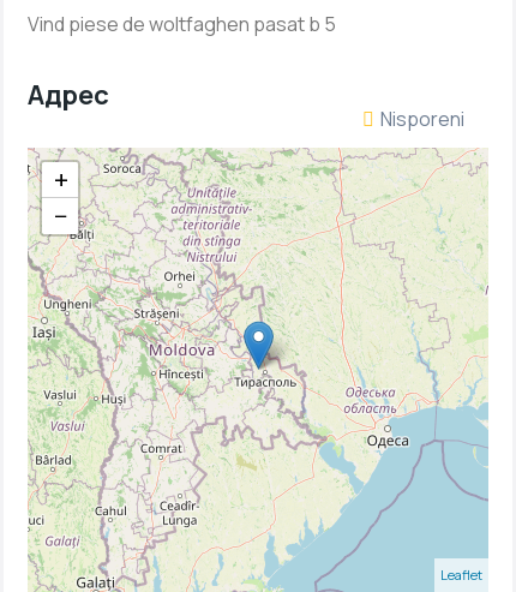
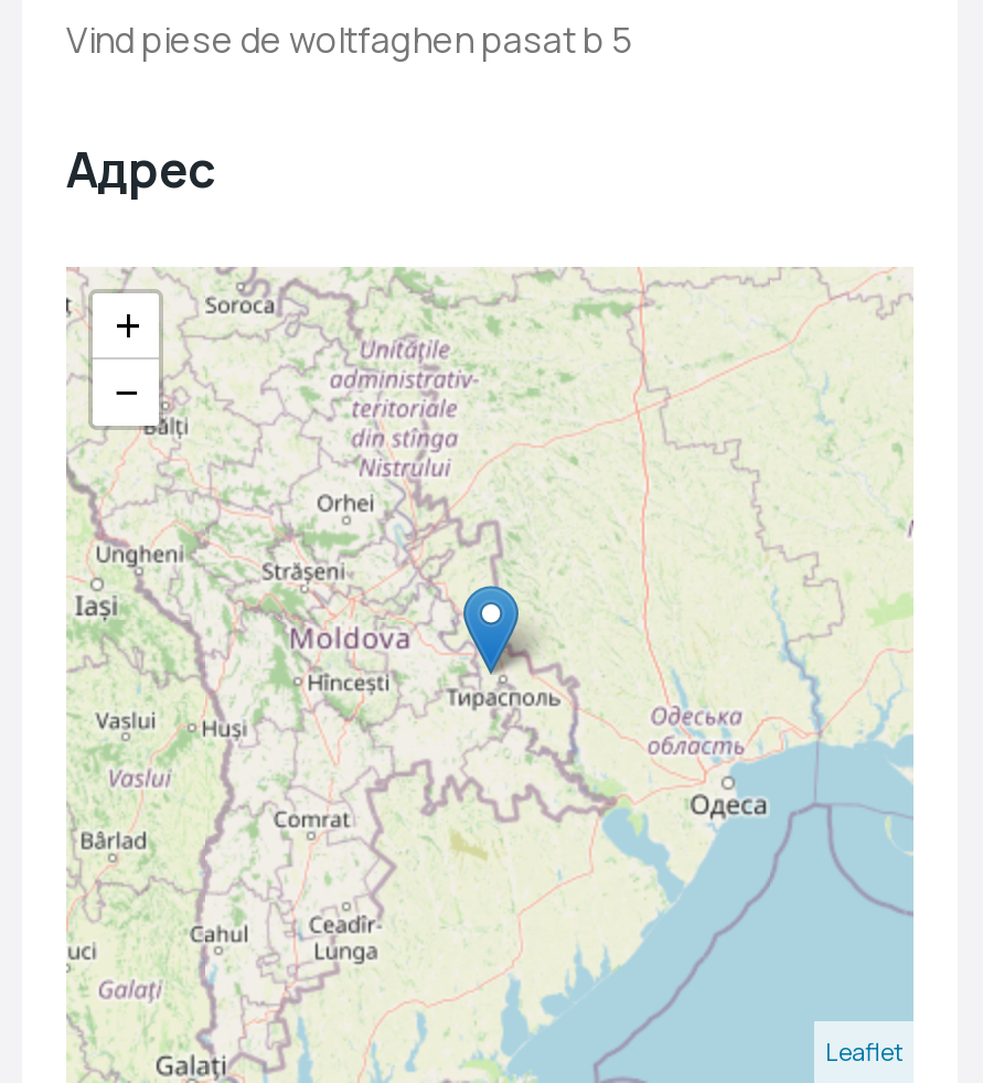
[380,106,464,132] Nisporeni -> none

